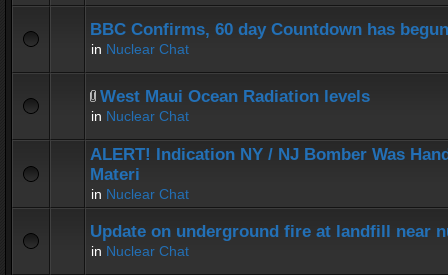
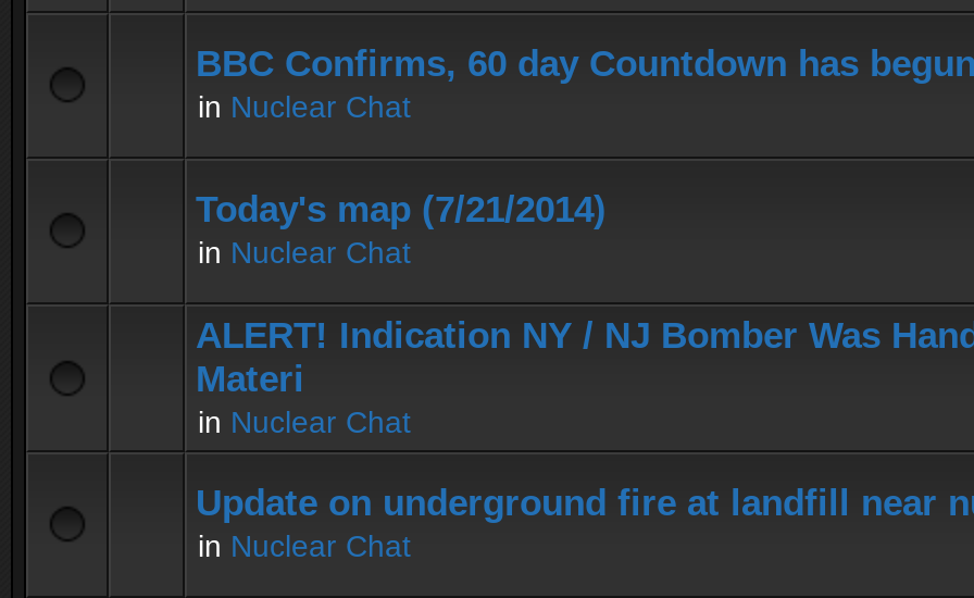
[100,87,370,106] West Maui Ocean Radiation levels -> [196,189,607,231] Today's map (7/21/2014)

